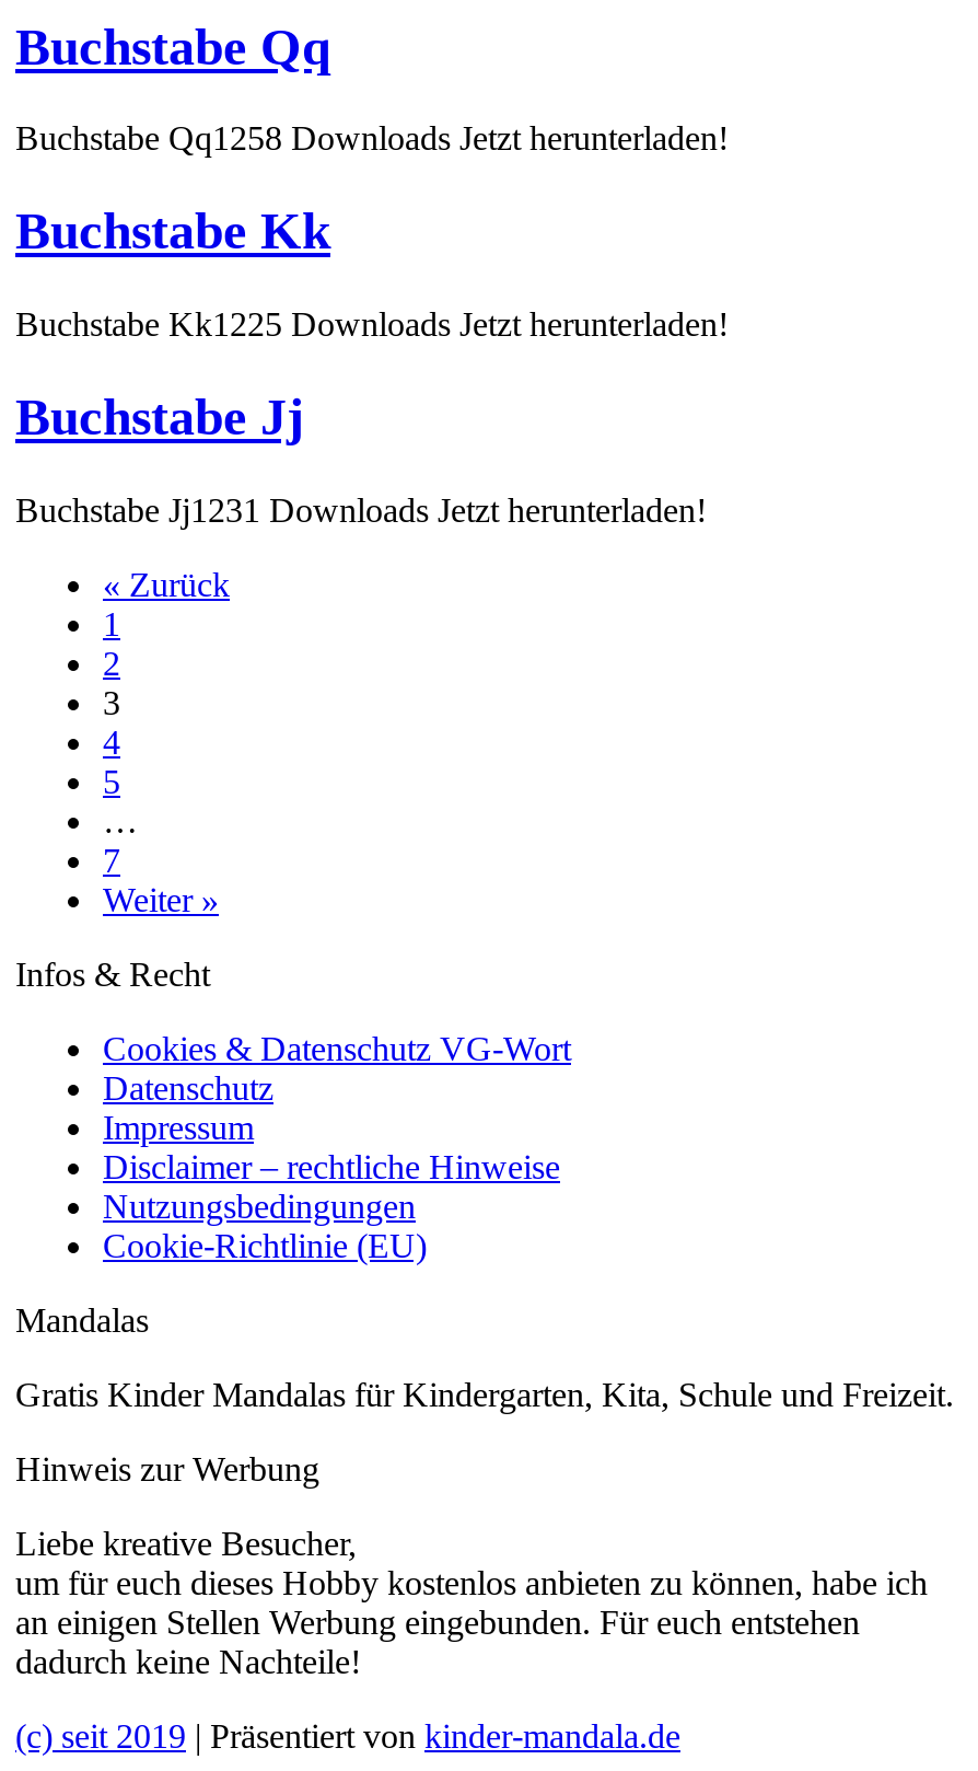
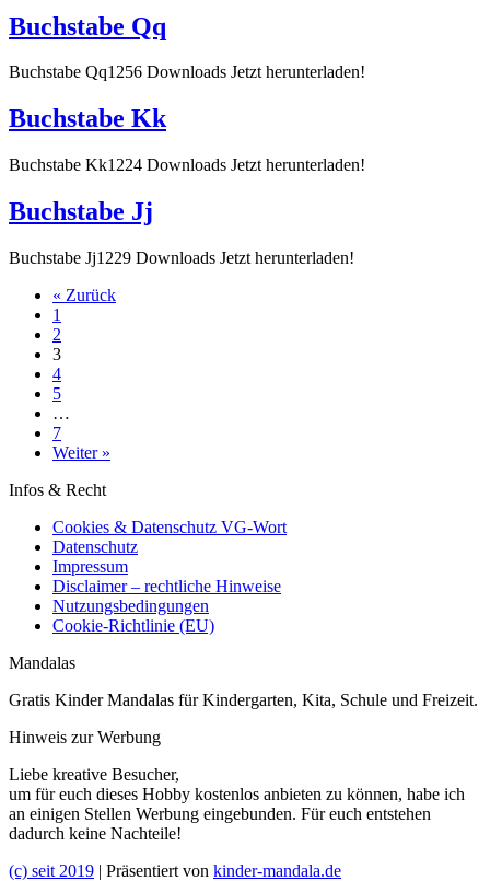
[15,120,729,158] Buchstabe Qq1258 Downloads Jetzt herunterladen! -> [9,63,365,82] Buchstabe Qq1256 Downloads Jetzt herunterladen!
[15,306,729,343] Buchstabe Kk1225 Downloads Jetzt herunterladen! -> [9,156,365,174] Buchstabe Kk1224 Downloads Jetzt herunterladen!
[15,492,707,529] Buchstabe Jj1231 Downloads Jetzt herunterladen! -> [9,249,354,267] Buchstabe Jj1229 Downloads Jetzt herunterladen!

